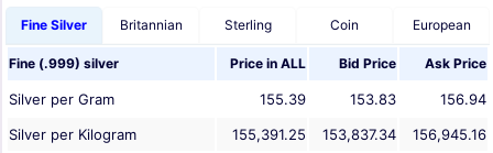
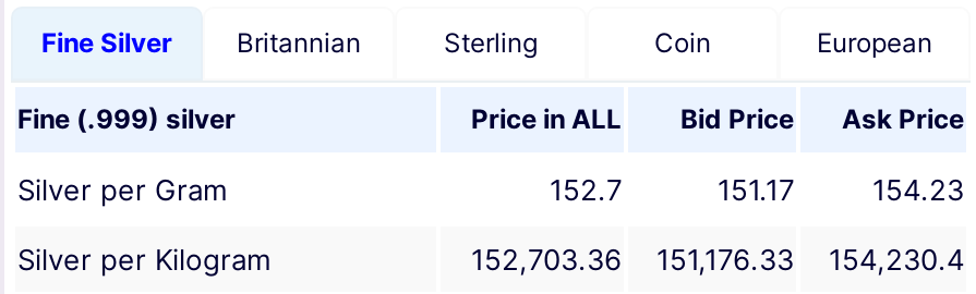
[260,91,306,108] 155.39 -> [550,173,622,208] 152.7
[350,91,396,108] 153.83 -> [718,173,794,208] 151.17
[440,91,486,108] 156.94 -> [872,173,964,208] 154.23
[232,126,306,144] 155,391.25 -> [471,243,622,277] 152,703.36
[322,126,396,144] 153,837.34 -> [656,243,794,277] 151,176.33
[413,126,486,144] 156,945.16 -> [829,243,964,277] 154,230.4

